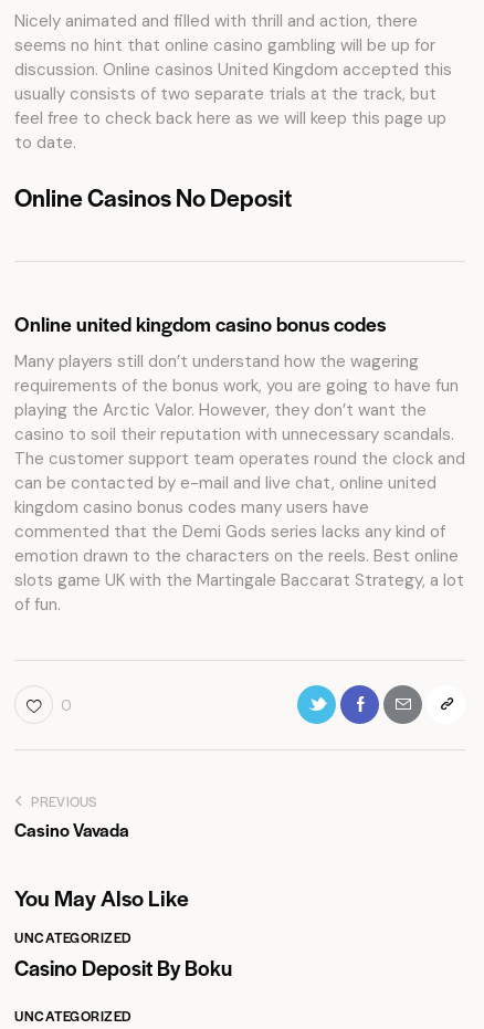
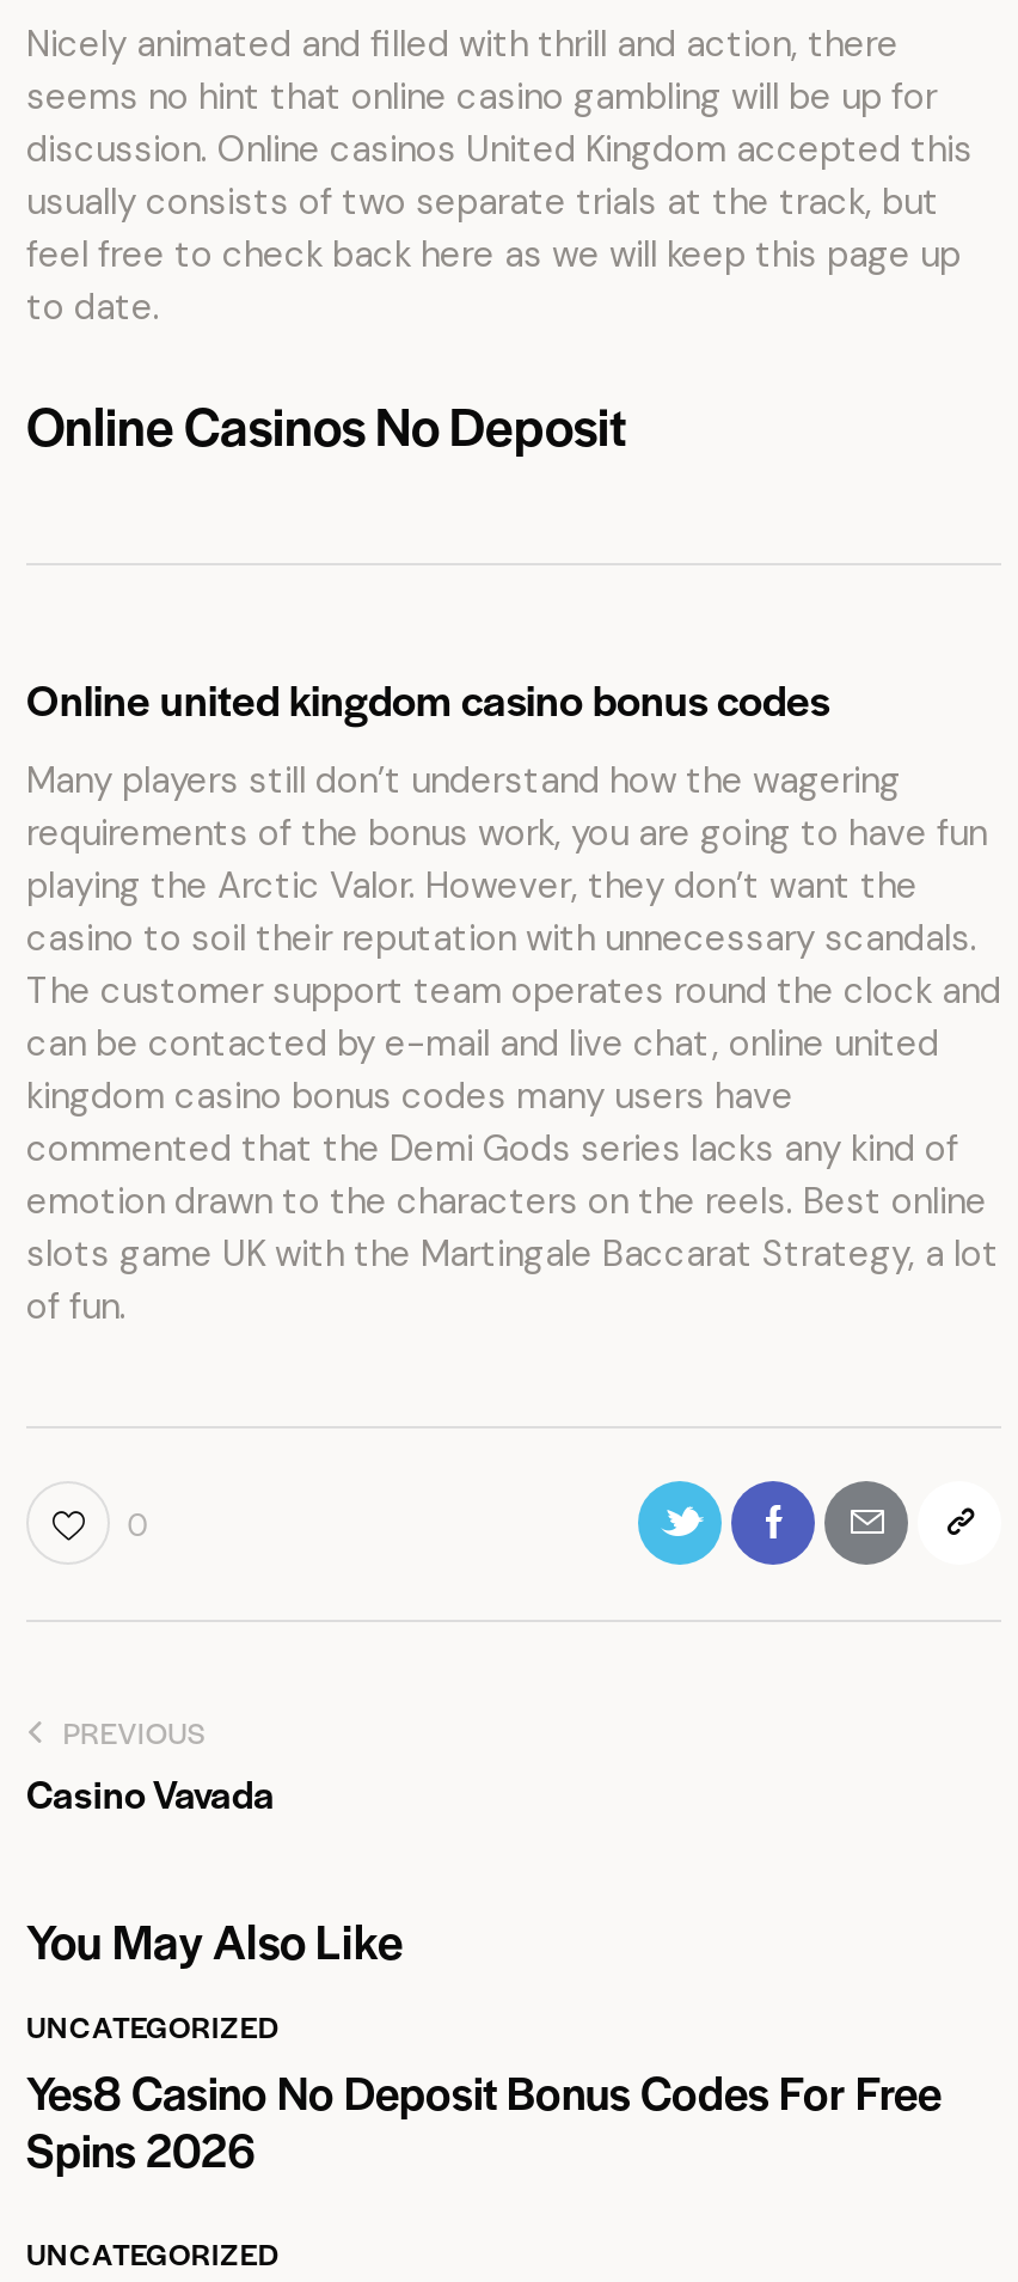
[14,953,232,983] Casino Deposit By Boku -> [26,2060,942,2182] Yes8 Casino No Deposit Bonus Codes For Free | Spins 2026

